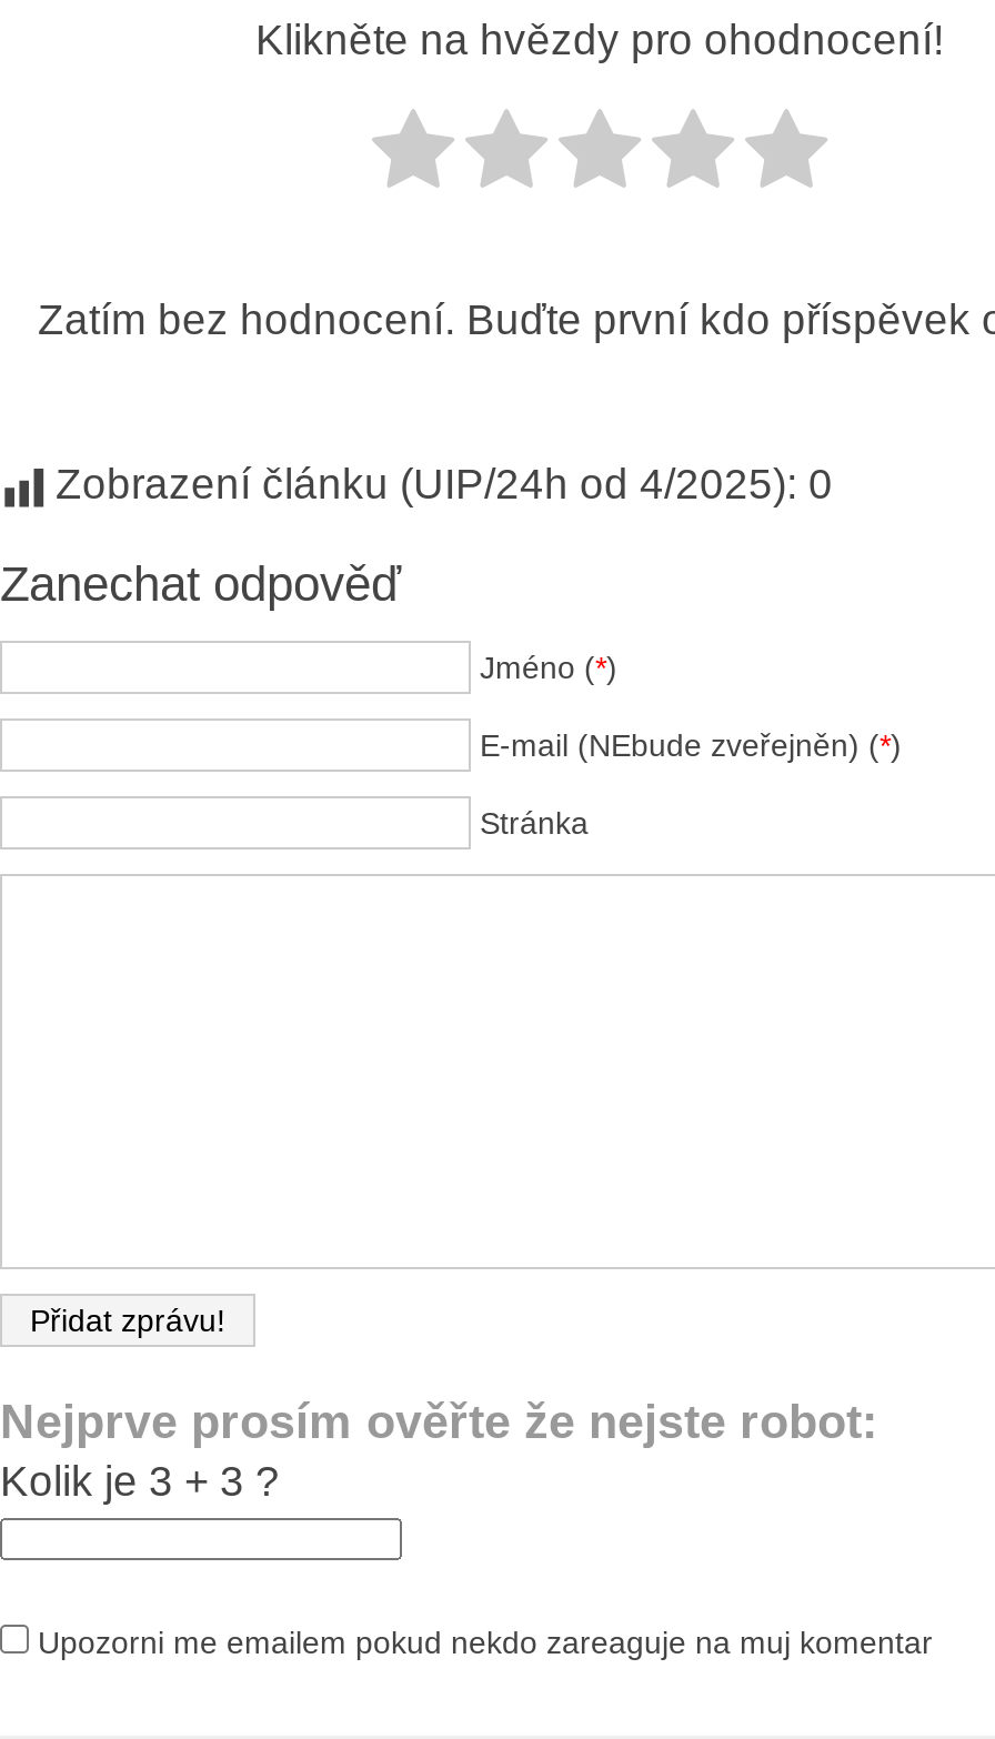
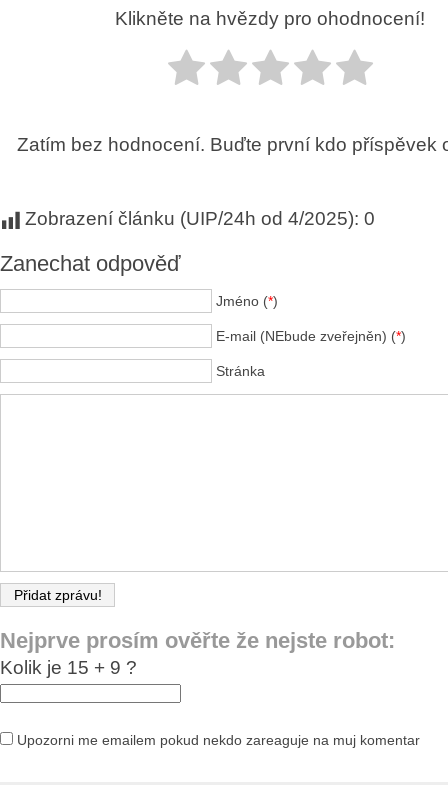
[0,1458,280,1505] Kolik je 3 + 3 ? -> [0,657,137,678] Kolik je 15 + 9 ?

